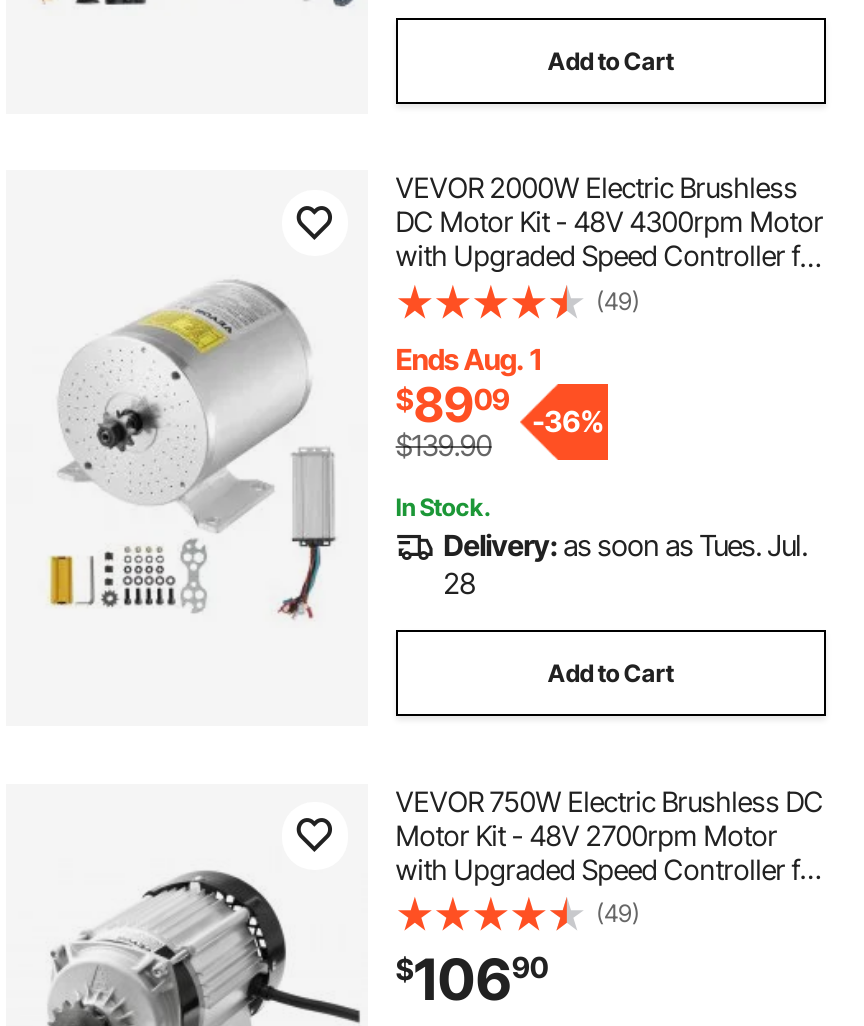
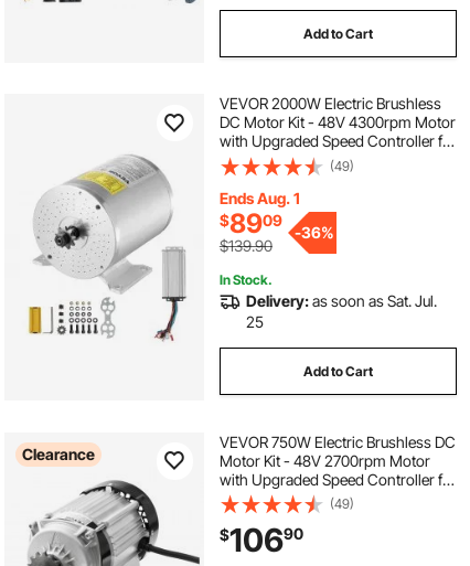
[443,528,807,562] Delivery: as soon as Tues. Jul. -> [246,291,437,310] Delivery: as soon as Sat. Jul.
[443,566,475,600] 28 -> [246,312,263,331] 25
none -> [22,445,94,464] Clearance

